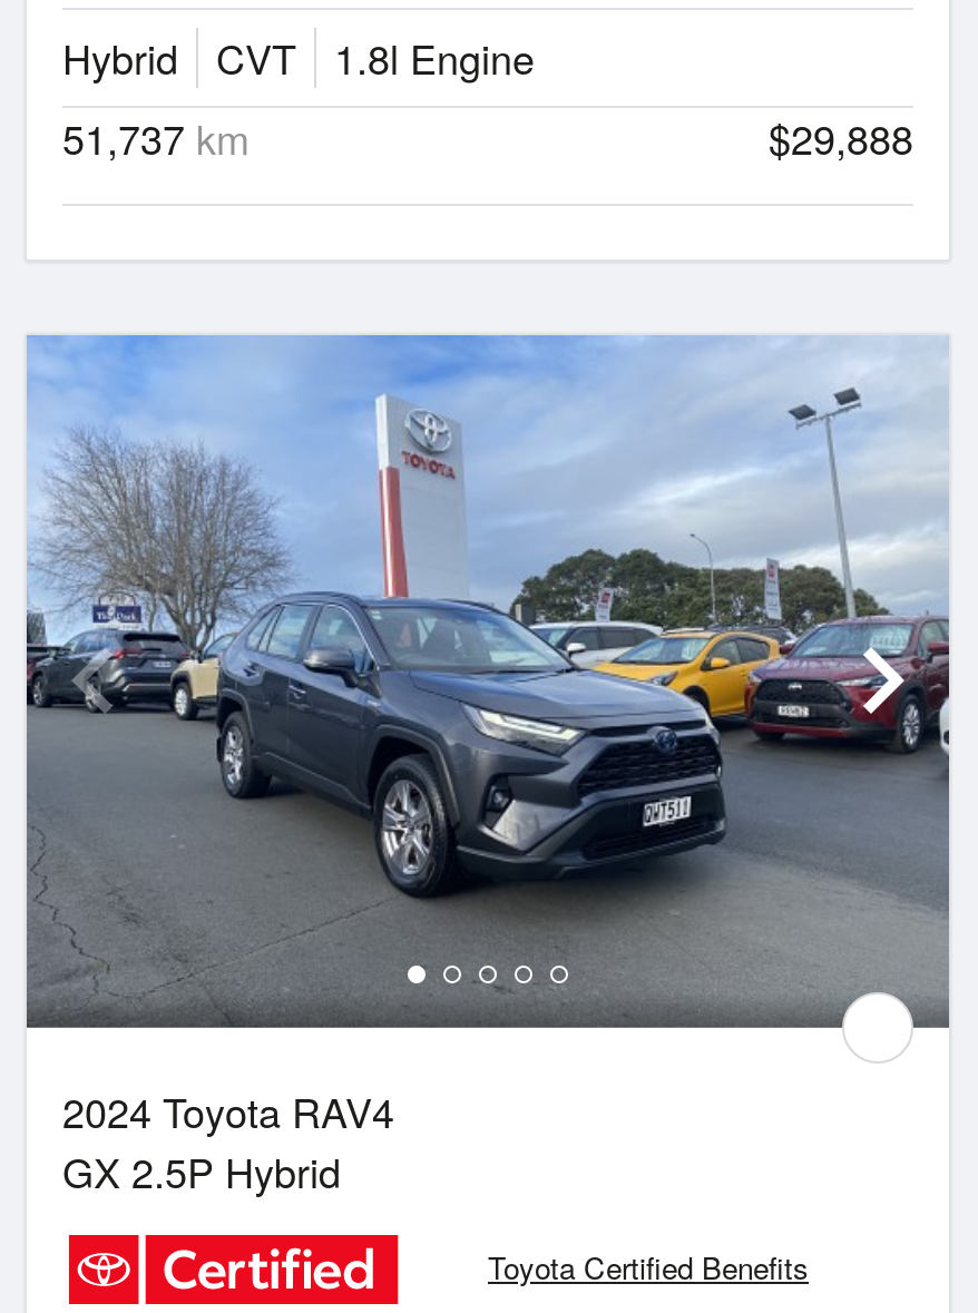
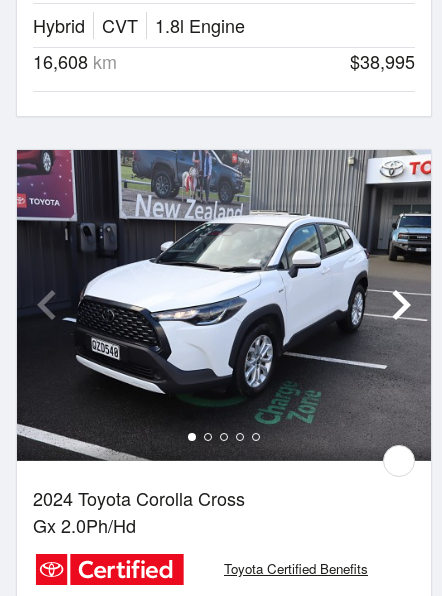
[62,108,913,166] 51,737 km | $29,888 -> [33,48,415,74] 16,608 km | $38,995
[25,333,949,1199] [image] | 2024 Toyota RAV4 | GX 2.5P Hybrid -> [16,149,432,538] [image] | 2024 Toyota Corolla Cross | Gx 2.0Ph/Hd

